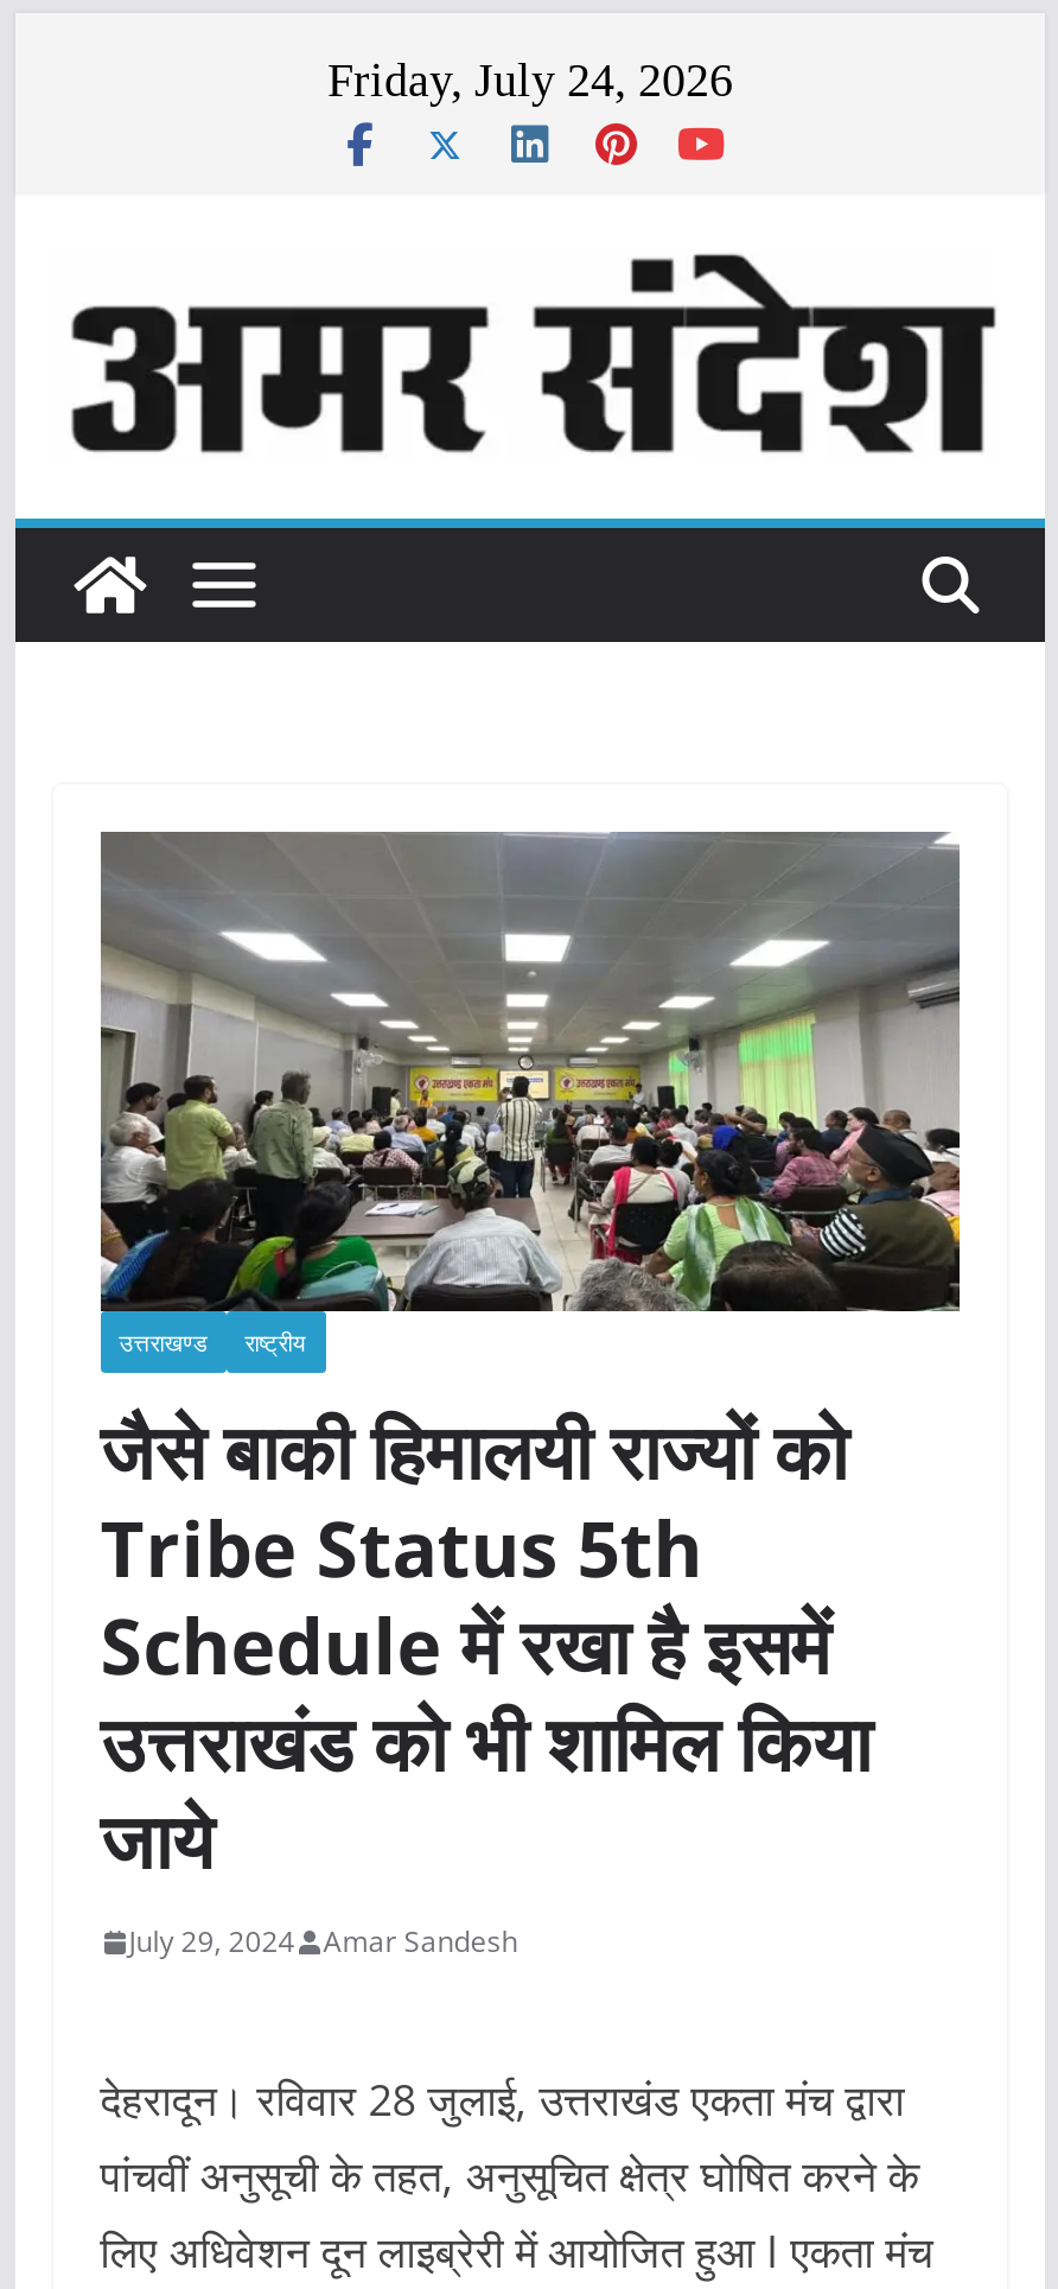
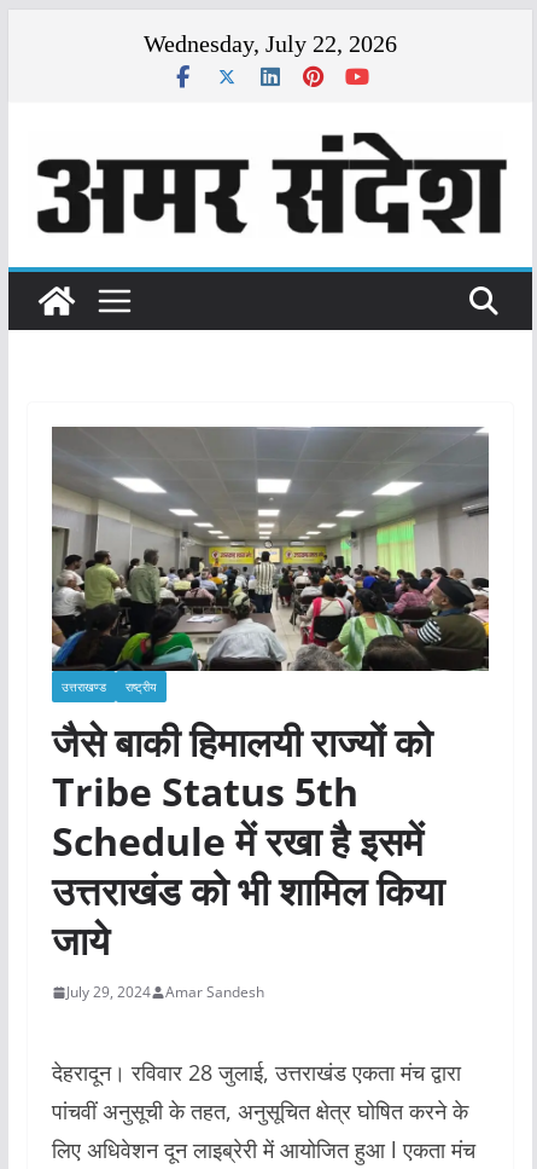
[327,53,733,106] Friday, July 24, 2026 -> [144,30,397,57] Wednesday, July 22, 2026

